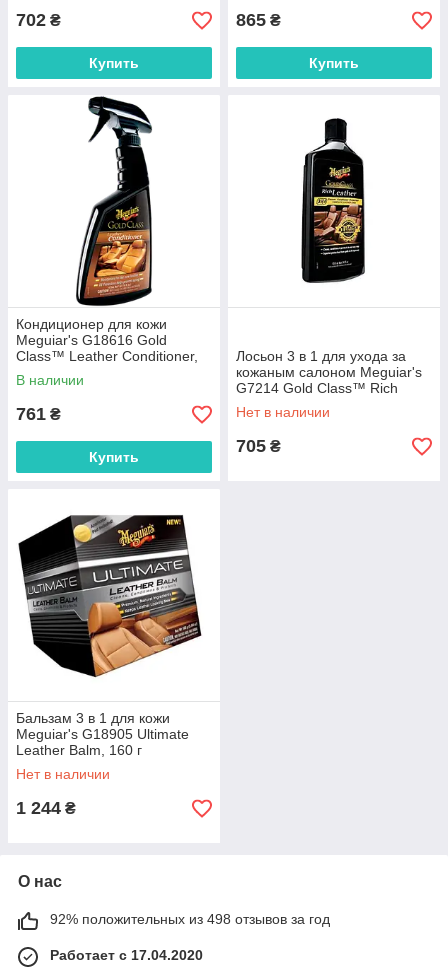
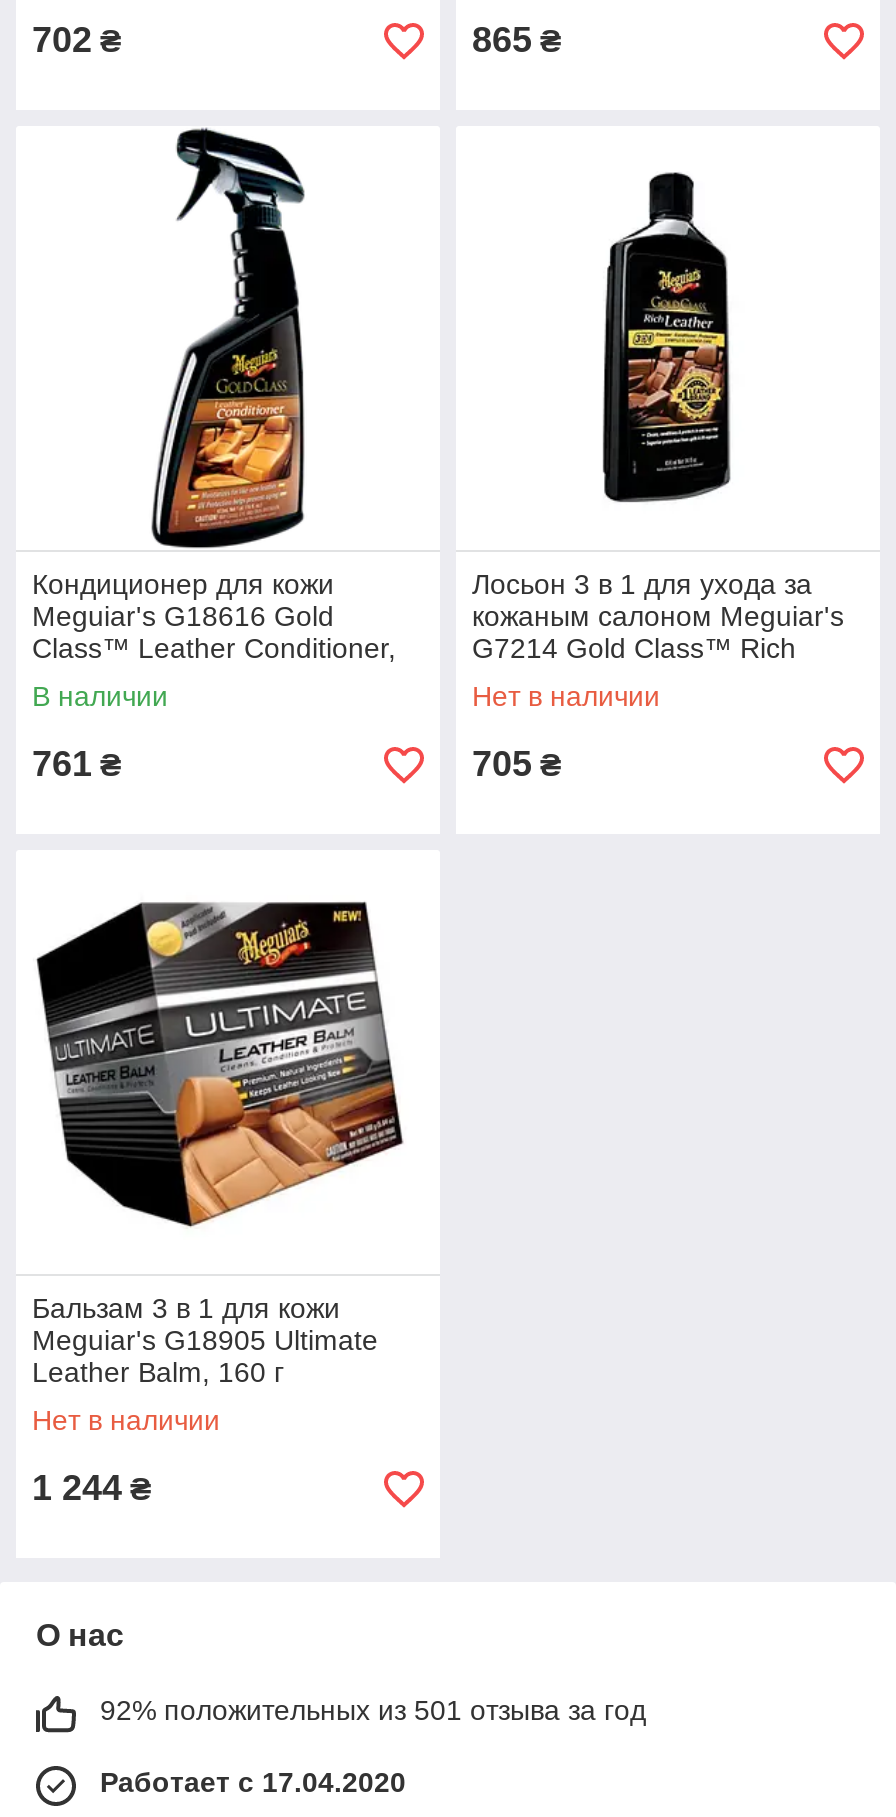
[89,55,139,71] Купить -> none
[309,55,359,71] Купить -> none
[89,449,139,465] Купить -> none
[50,911,330,927] 92% положительных из 498 отзывов за год -> [100,1694,646,1726] 92% положительных из 501 отзыва за год

